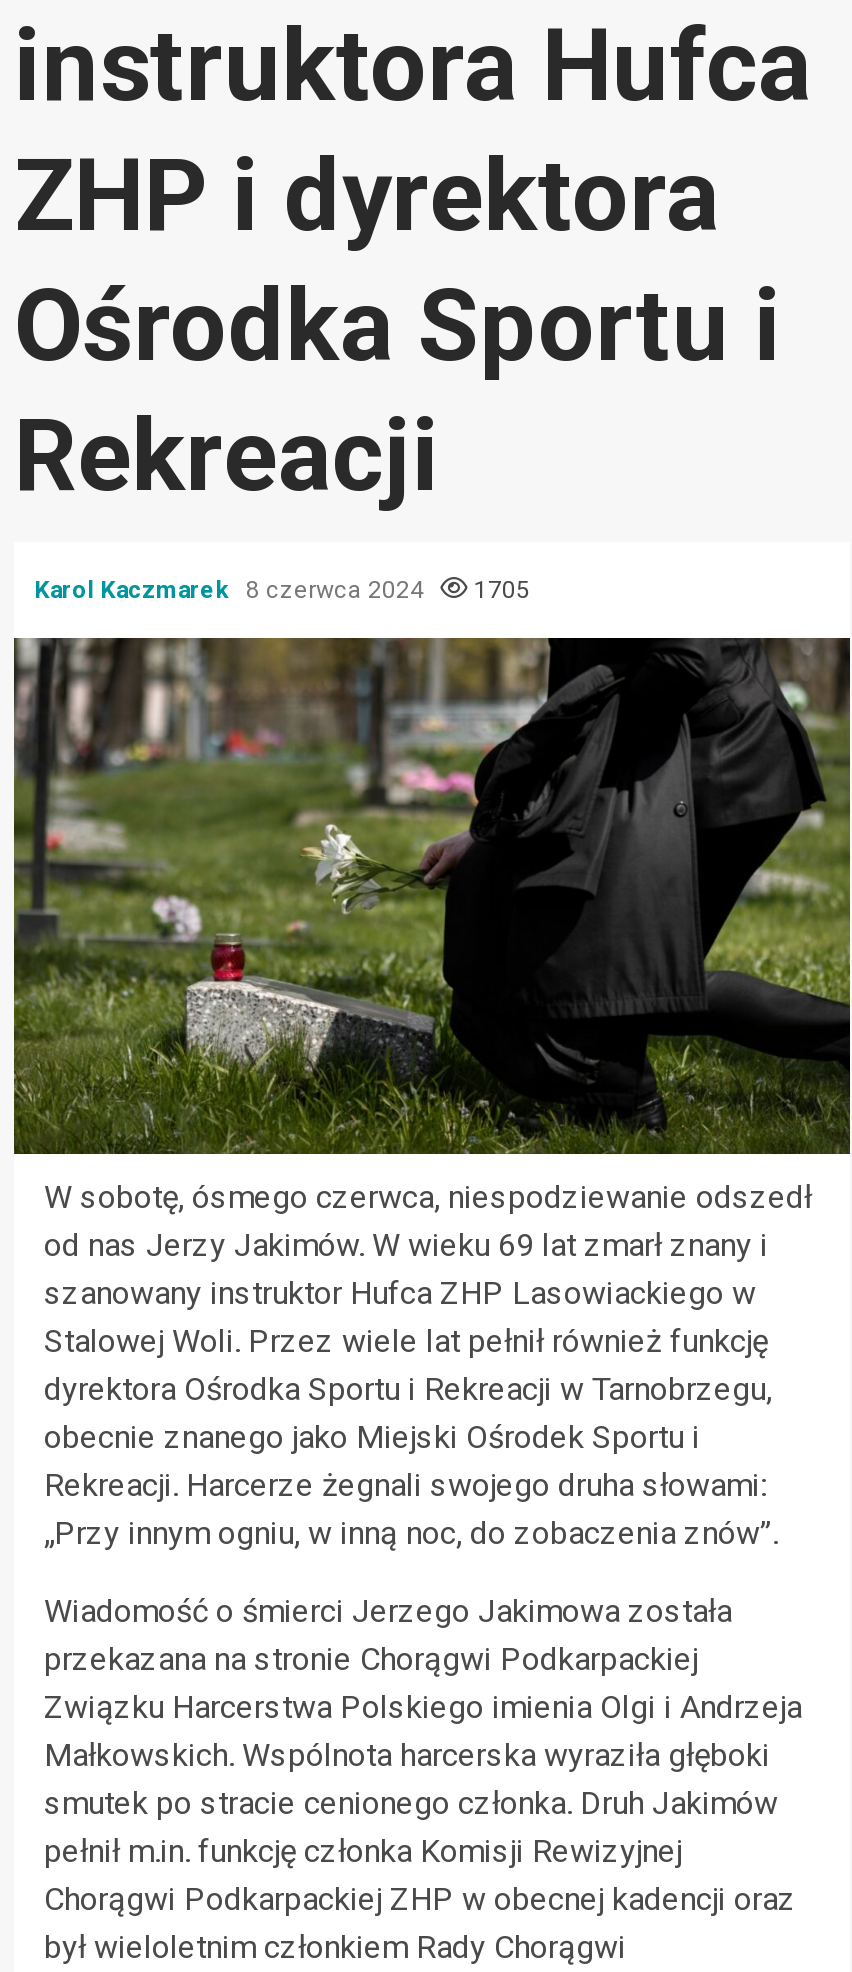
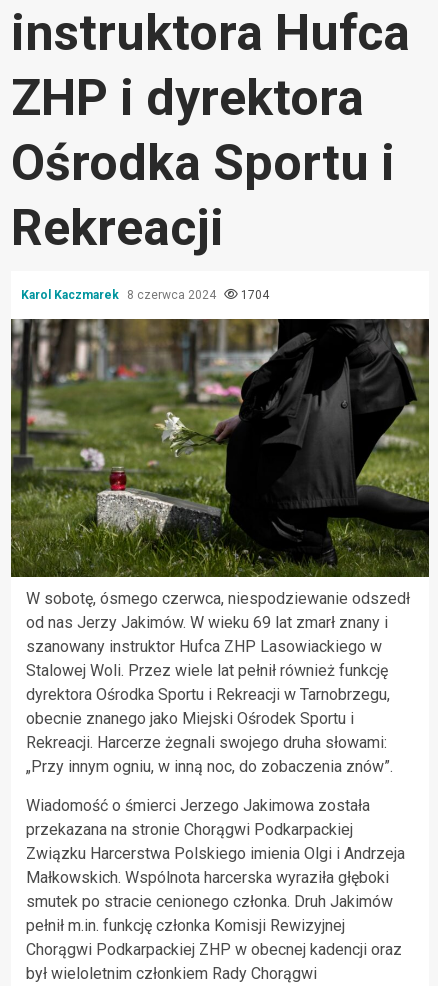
[34,576,530,604] Karol Kaczmarek 8 czerwca 2024 1705 -> [21,288,269,302] Karol Kaczmarek 8 czerwca 2024 1704

